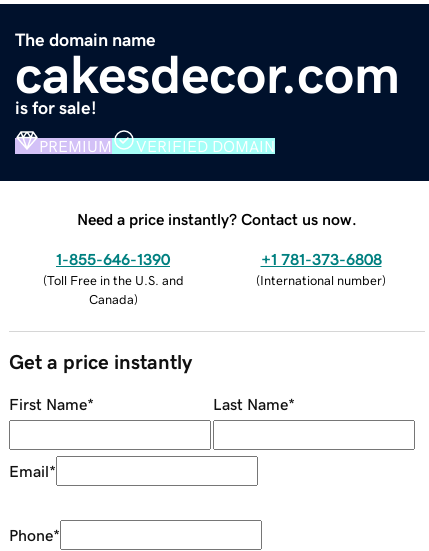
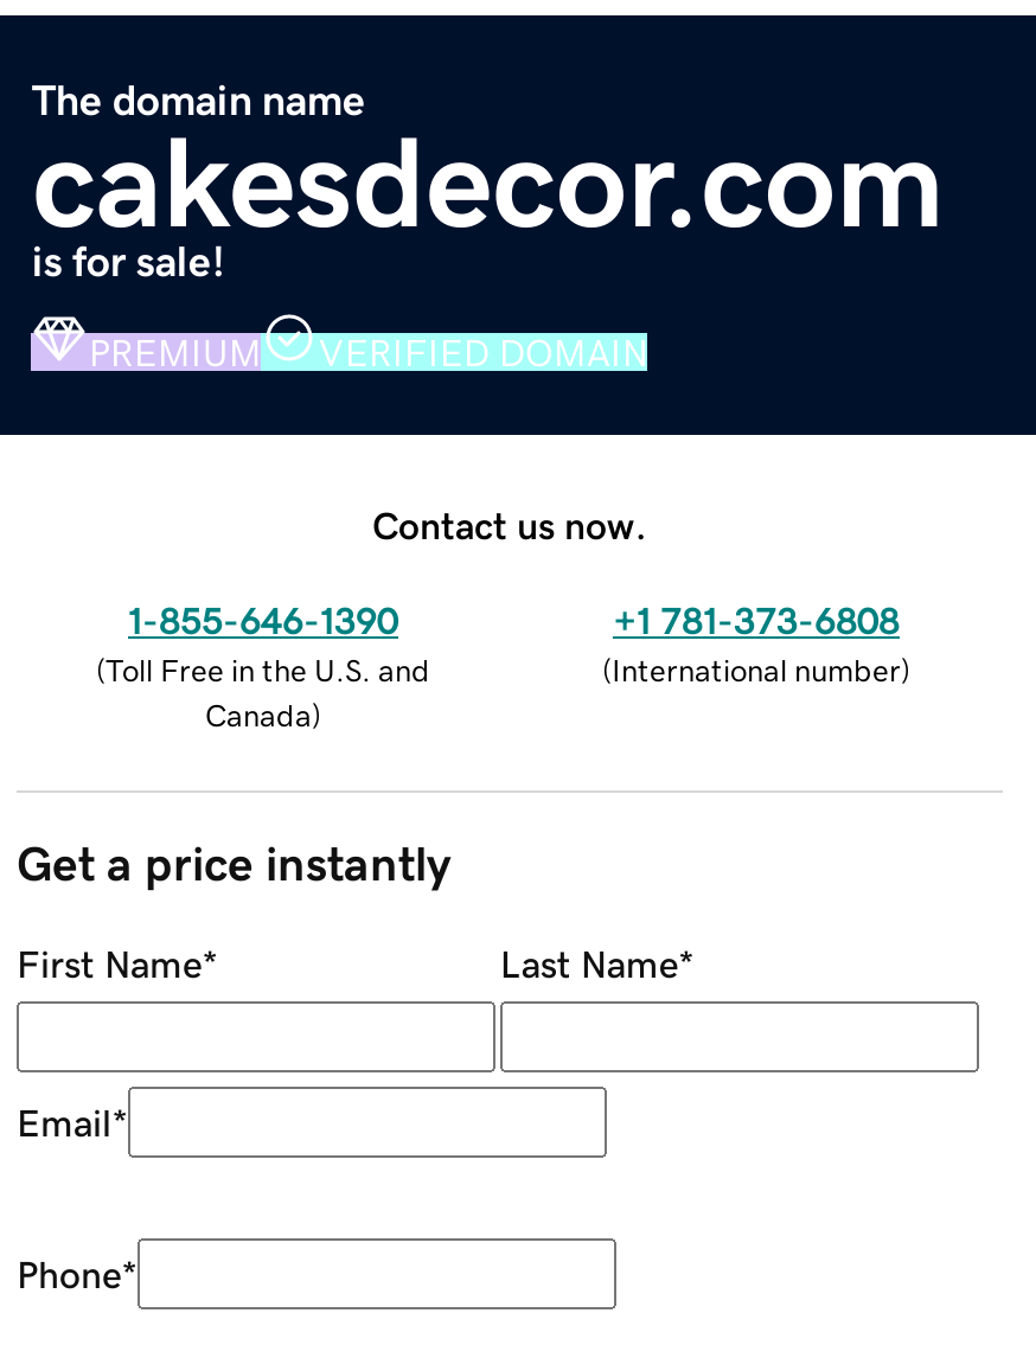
[77,211,357,227] Need a price instantly? Contact us now. -> [372,505,647,543] Contact us now.

